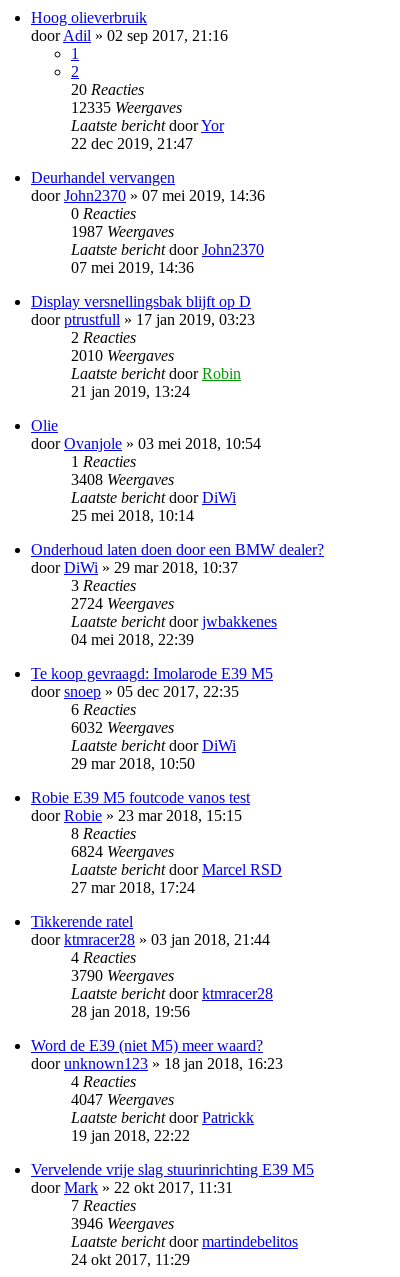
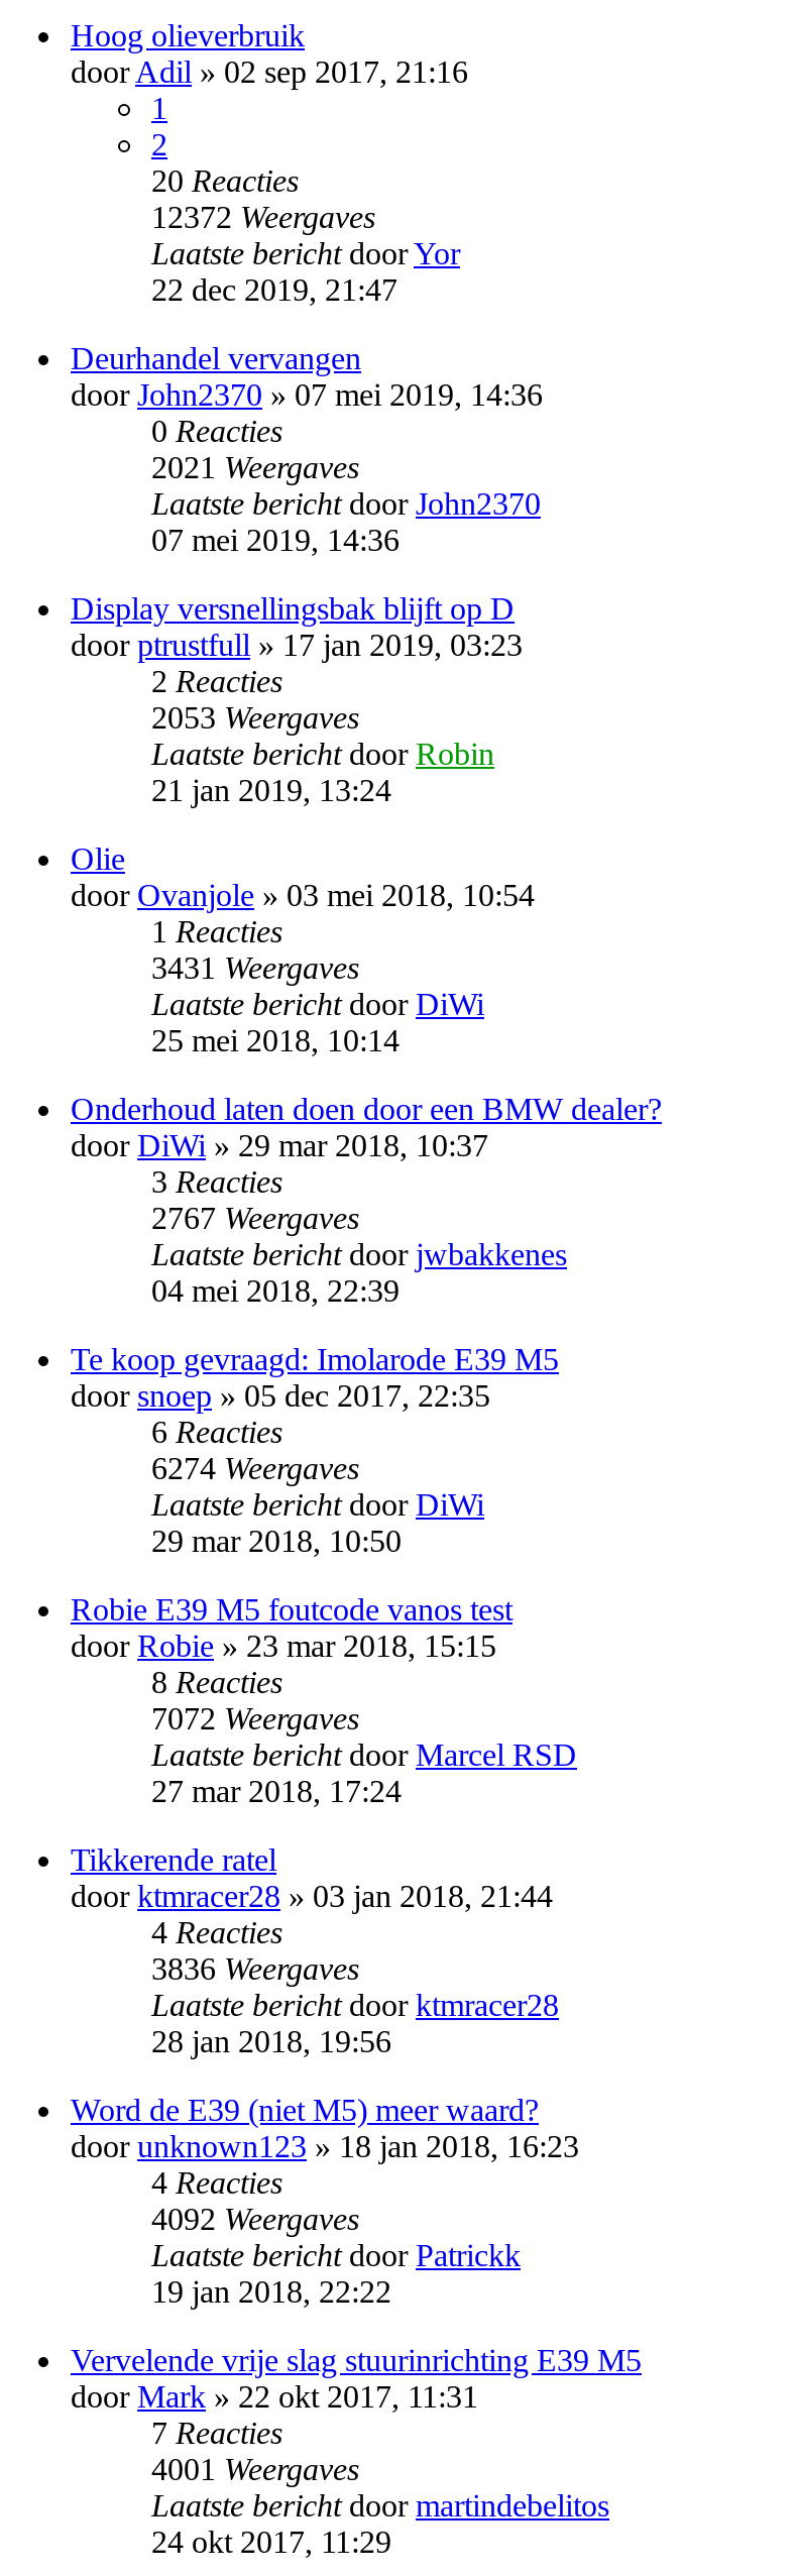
[71,99,182,116] 12335 Weergaves -> [151,200,375,234] 12372 Weergaves
[71,223,174,240] 1987 Weergaves -> [151,450,359,484] 2021 Weergaves
[71,347,174,364] 2010 Weergaves -> [151,700,359,735] 2053 Weergaves
[71,471,174,488] 3408 Weergaves -> [151,950,359,985] 3431 Weergaves
[71,595,174,612] 2724 Weergaves -> [151,1201,359,1235] 2767 Weergaves
[71,719,174,736] 6032 Weergaves -> [151,1451,359,1485] 6274 Weergaves
[71,843,174,860] 6824 Weergaves -> [151,1701,359,1735] 7072 Weergaves
[71,967,174,984] 3790 Weergaves -> [151,1951,359,1986] 3836 Weergaves
[71,1091,174,1108] 4047 Weergaves -> [151,2202,359,2236] 4092 Weergaves
[71,1215,174,1232] 3946 Weergaves -> [151,2452,359,2486] 4001 Weergaves

